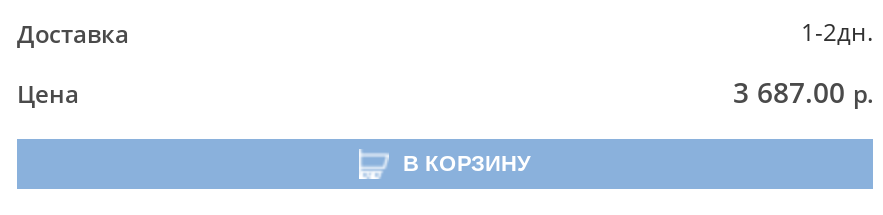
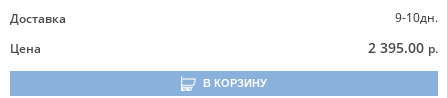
[801,15,873,49] 1-2дн. -> [395,9,438,26] 9-10дн.
[733,73,873,111] 3 687.00 р. -> [368,38,438,57] 2 395.00 р.

